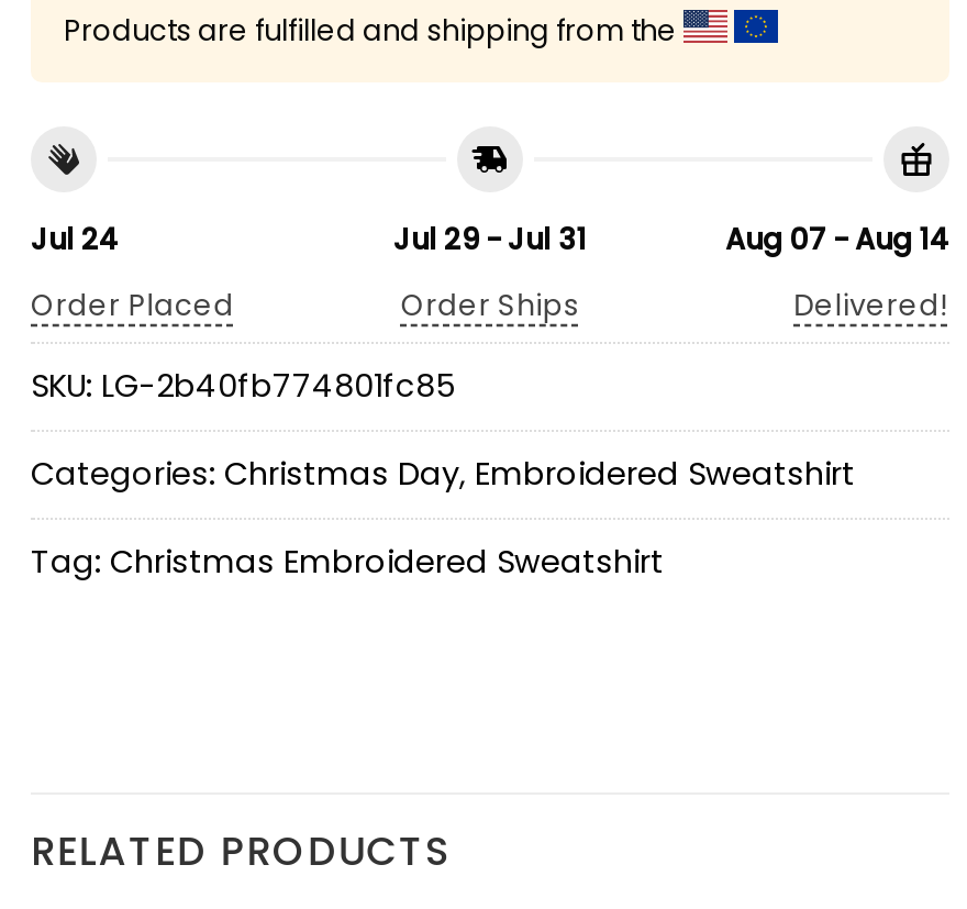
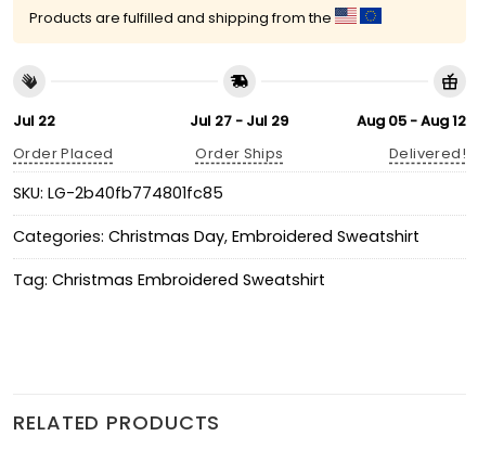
[31,218,119,260] Jul 24 -> [13,110,55,131] Jul 22
[393,218,587,260] Jul 29 - Jul 31 -> [190,110,289,131] Jul 27 - Jul 29
[725,218,949,260] Aug 07 - Aug 14 -> [357,110,466,131] Aug 05 - Aug 12

